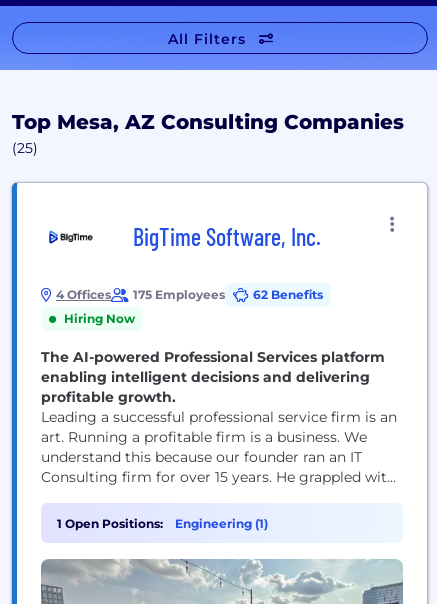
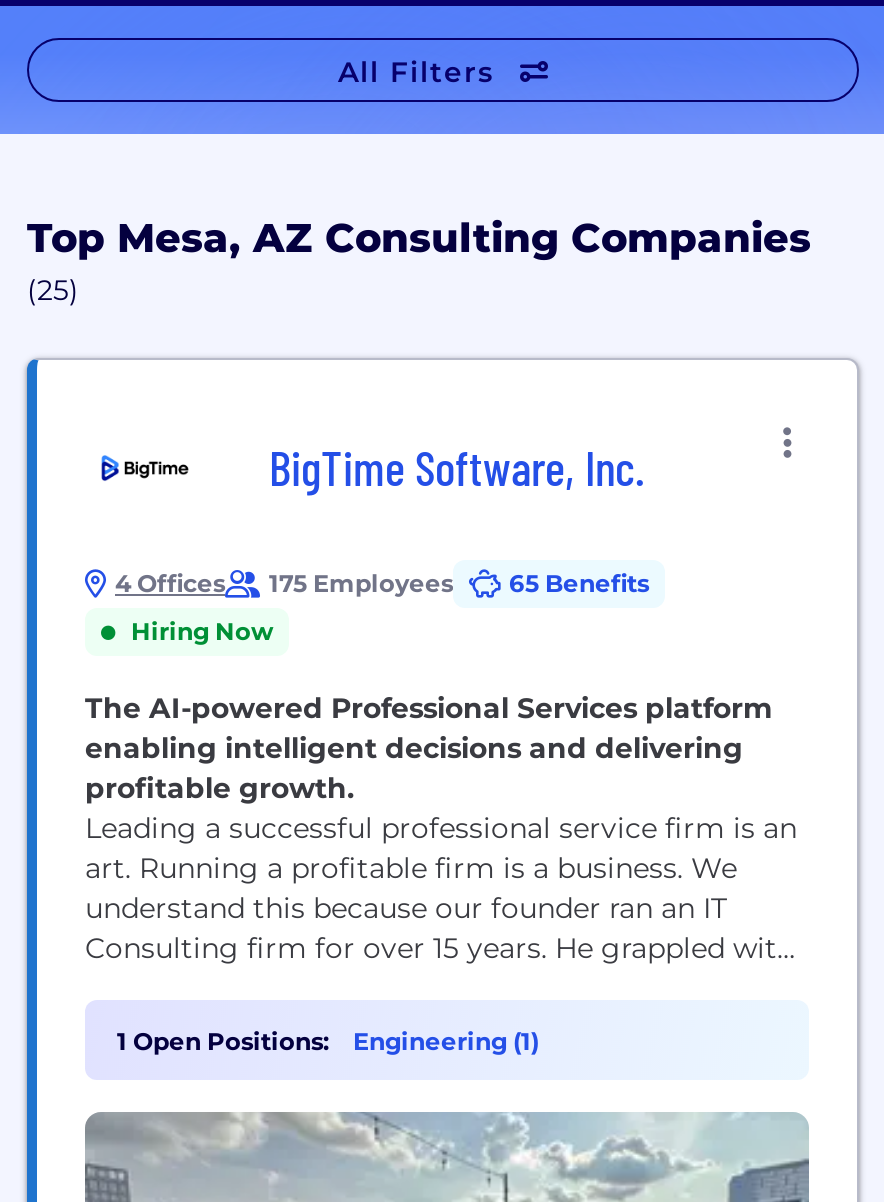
[56,287,323,302] 4 Offices 175 Employees 62 Benefits -> [115,568,649,598] 4 Offices 175 Employees 65 Benefits

